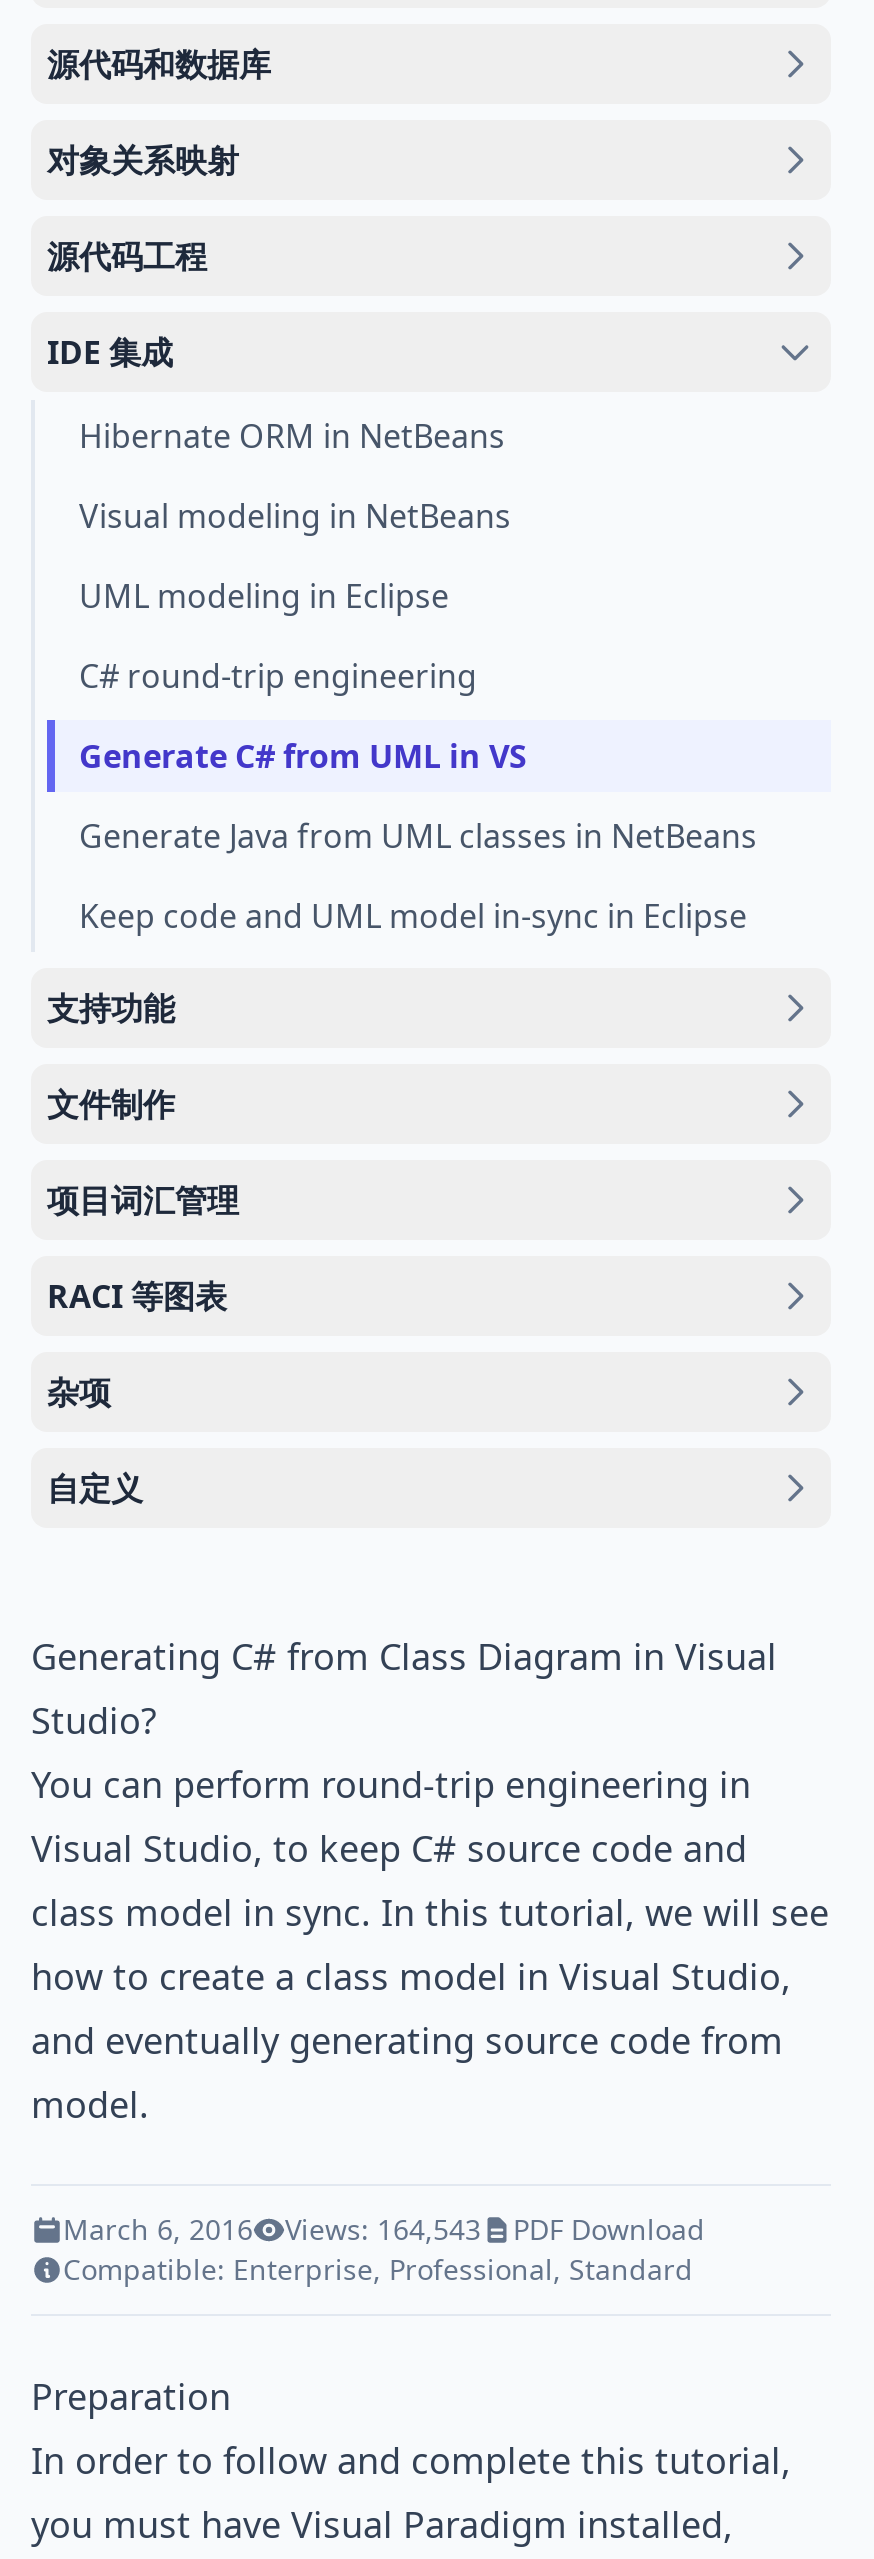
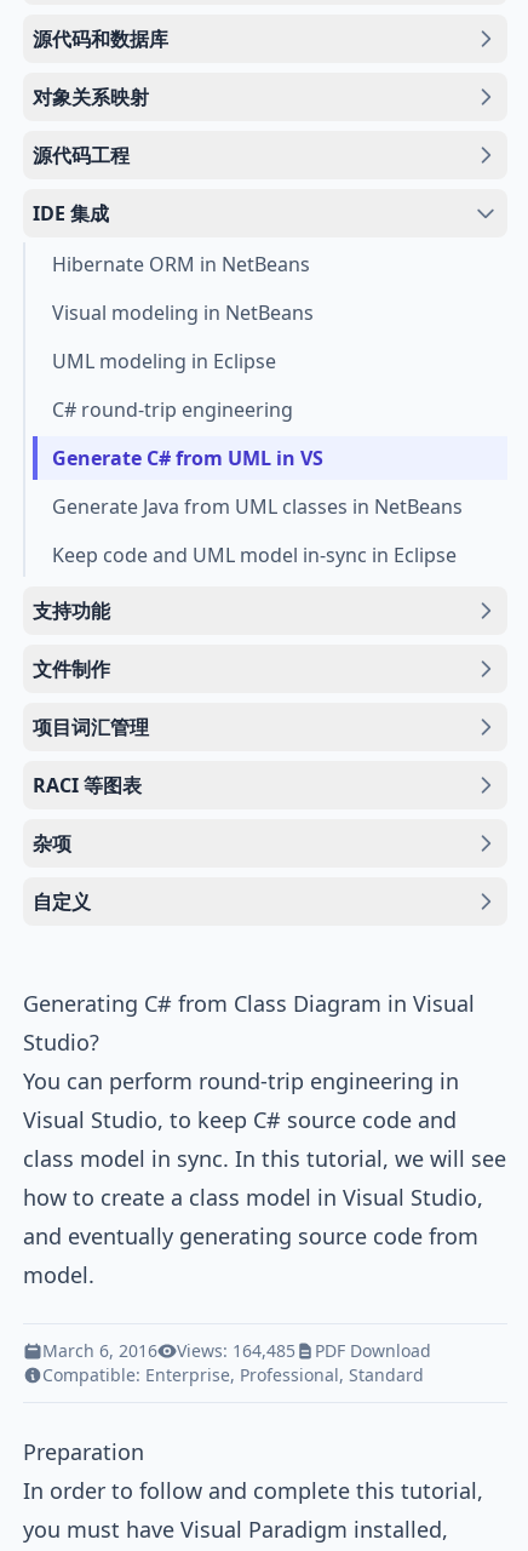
[63,2210,705,2248] March 6, 2016 Views: 164,543 PDF Download -> [42,1339,431,1362] March 6, 2016 Views: 164,485 PDF Download

